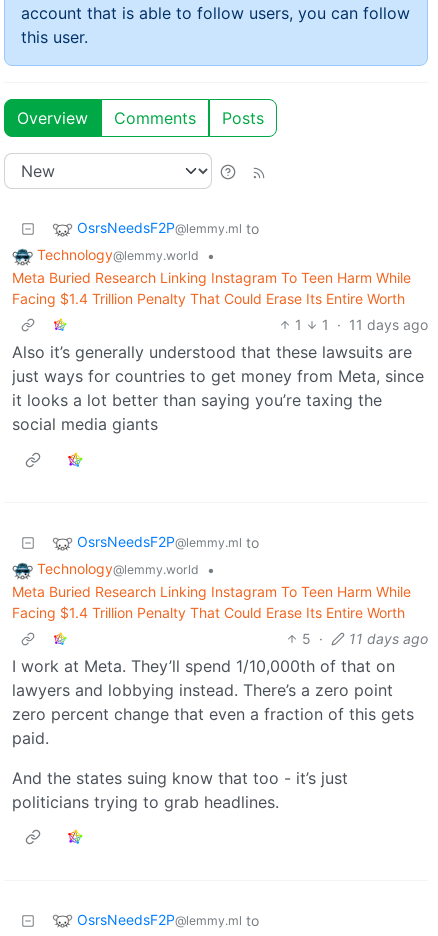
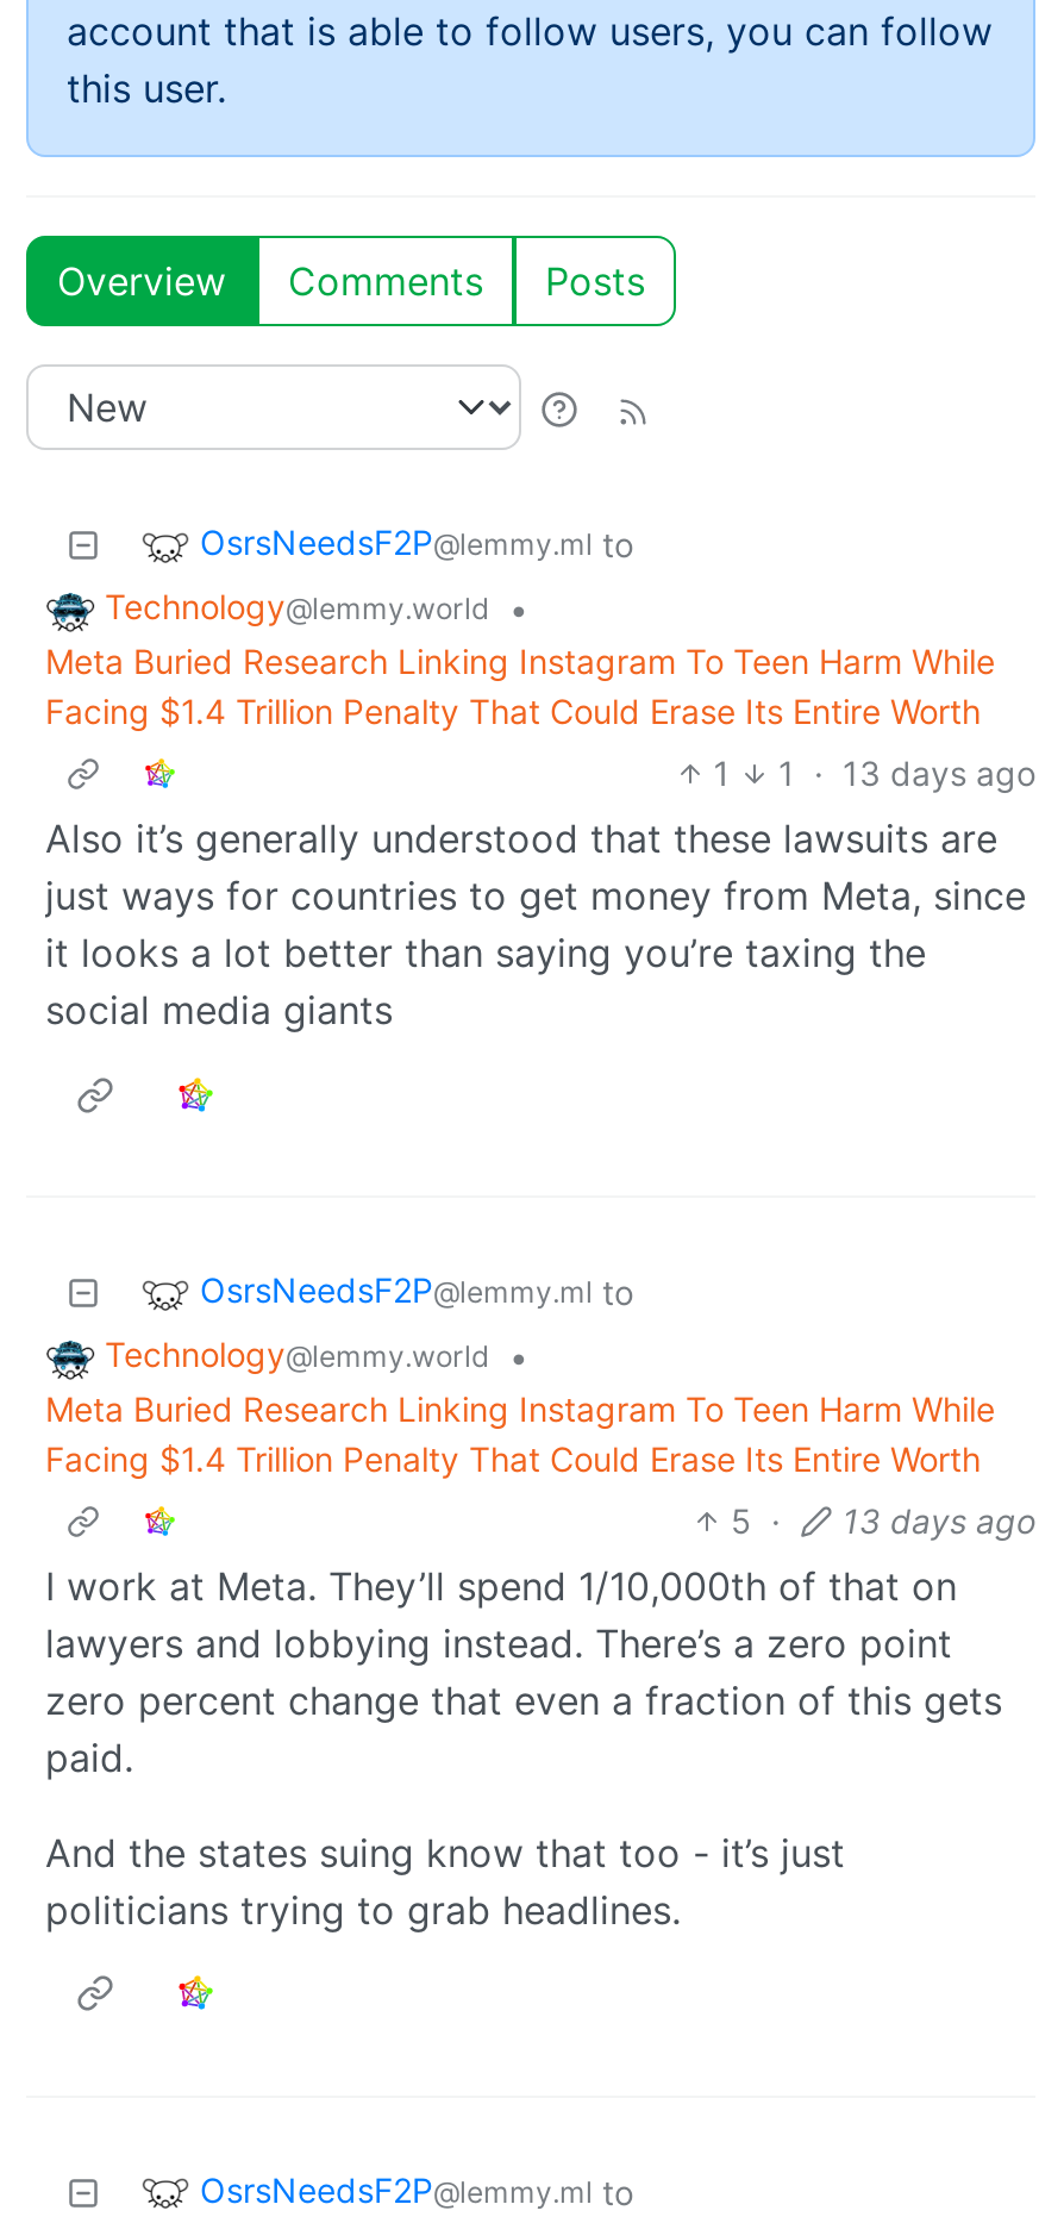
[295,316,428,333] 1 1 · 11 days ago -> [714,752,1035,793] 1 1 · 13 days ago
[302,630,428,647] 5 · 11 days ago -> [731,1499,1035,1540] 5 · 13 days ago

